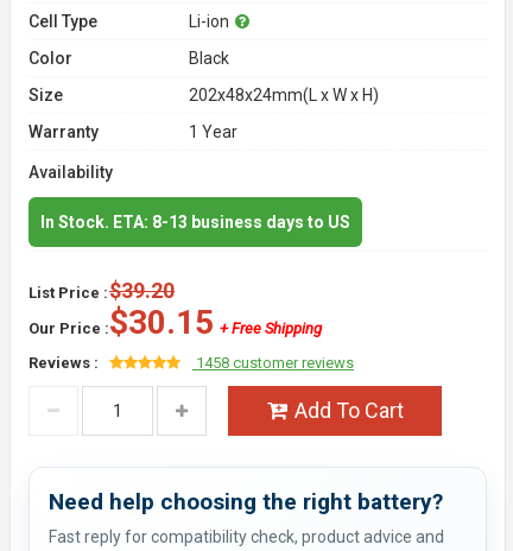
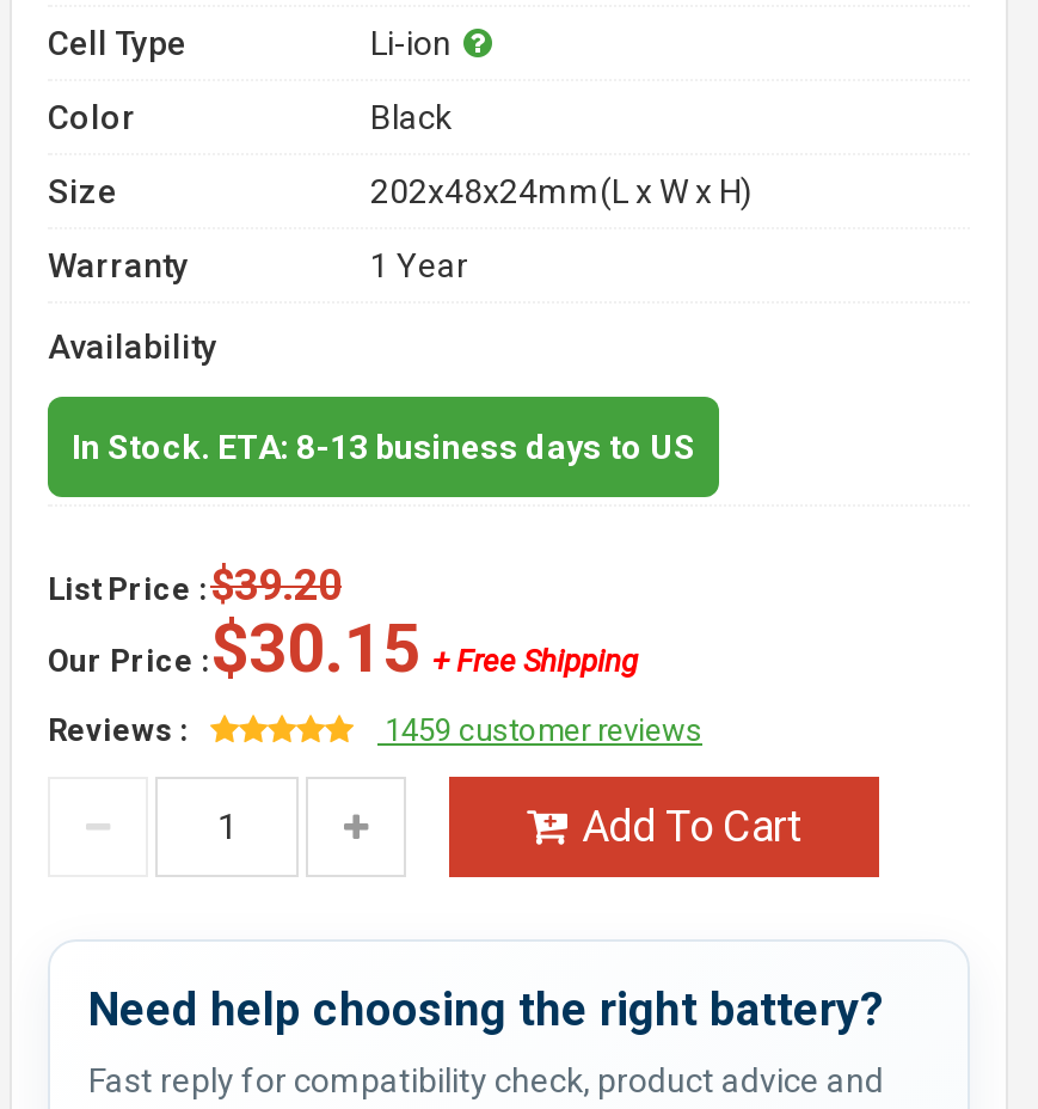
[192,354,354,372] 1458 customer reviews -> [377,712,702,748] 1459 customer reviews

